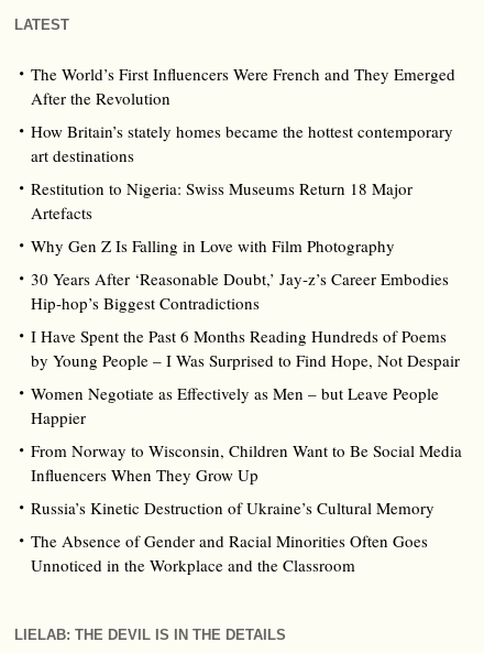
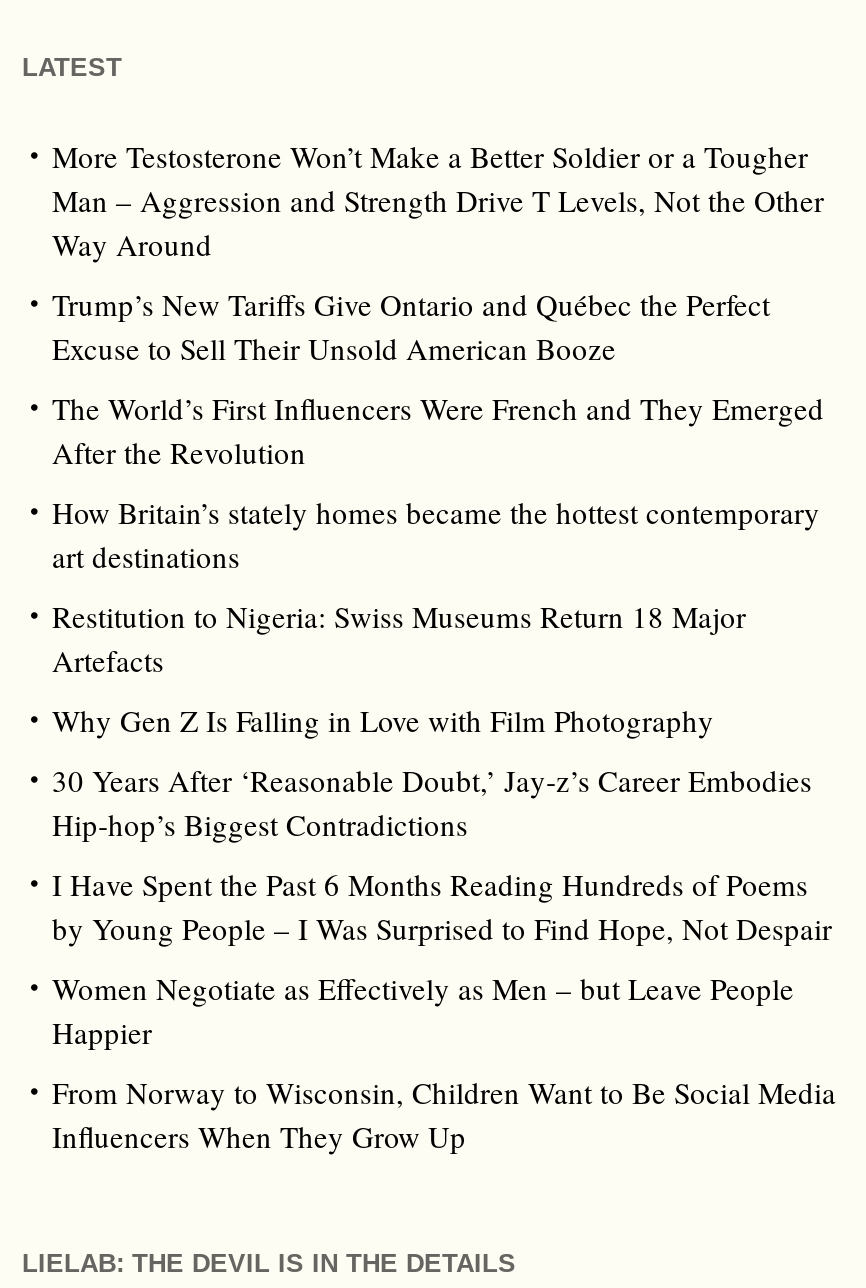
none -> [52,137,824,369] More Testosterone Won’t Make a Better Soldier or a Tougher | Man – Aggression and Strength Drive T Levels, Not the Other | Way Around | Trump’s New Tariffs Give Ontario and Québec the Perfect | Excuse to Sell Their Unsold American Booze
moved [31,63,462,486] -> [52,389,836,1157]: The World’s First Influencers Were French and They Emerged | After the Revolution | How Britain’s stately homes became the hottest contemporary | ... | From Norway to Wisconsin, Children Want to Be Social Media | Influencers When They Grow Up
[31,497,435,576] Russia’s Kinetic Destruction of Ukraine’s Cultural Memory | The Absence of Gender and Racial Minorities Often Goes | Unnoticed in the Workplace and the Classroom -> none

